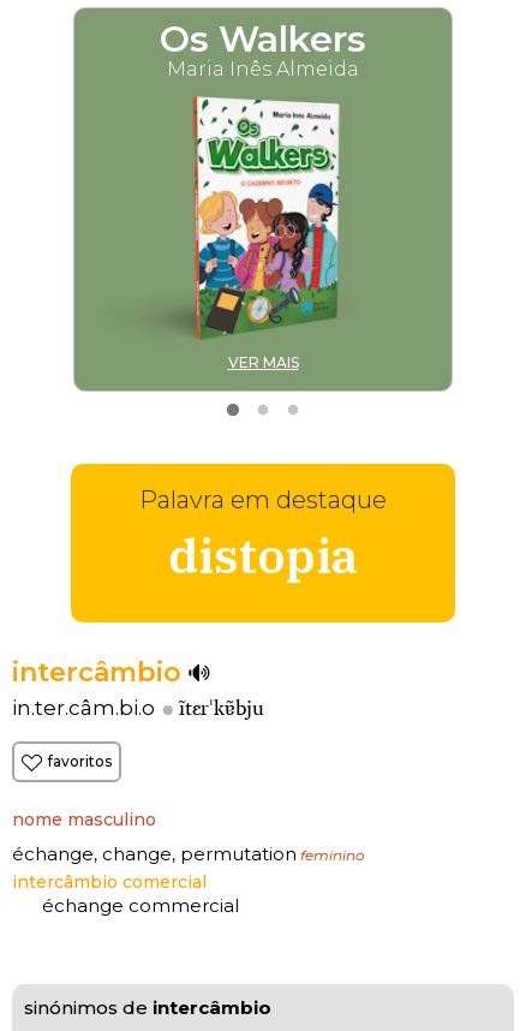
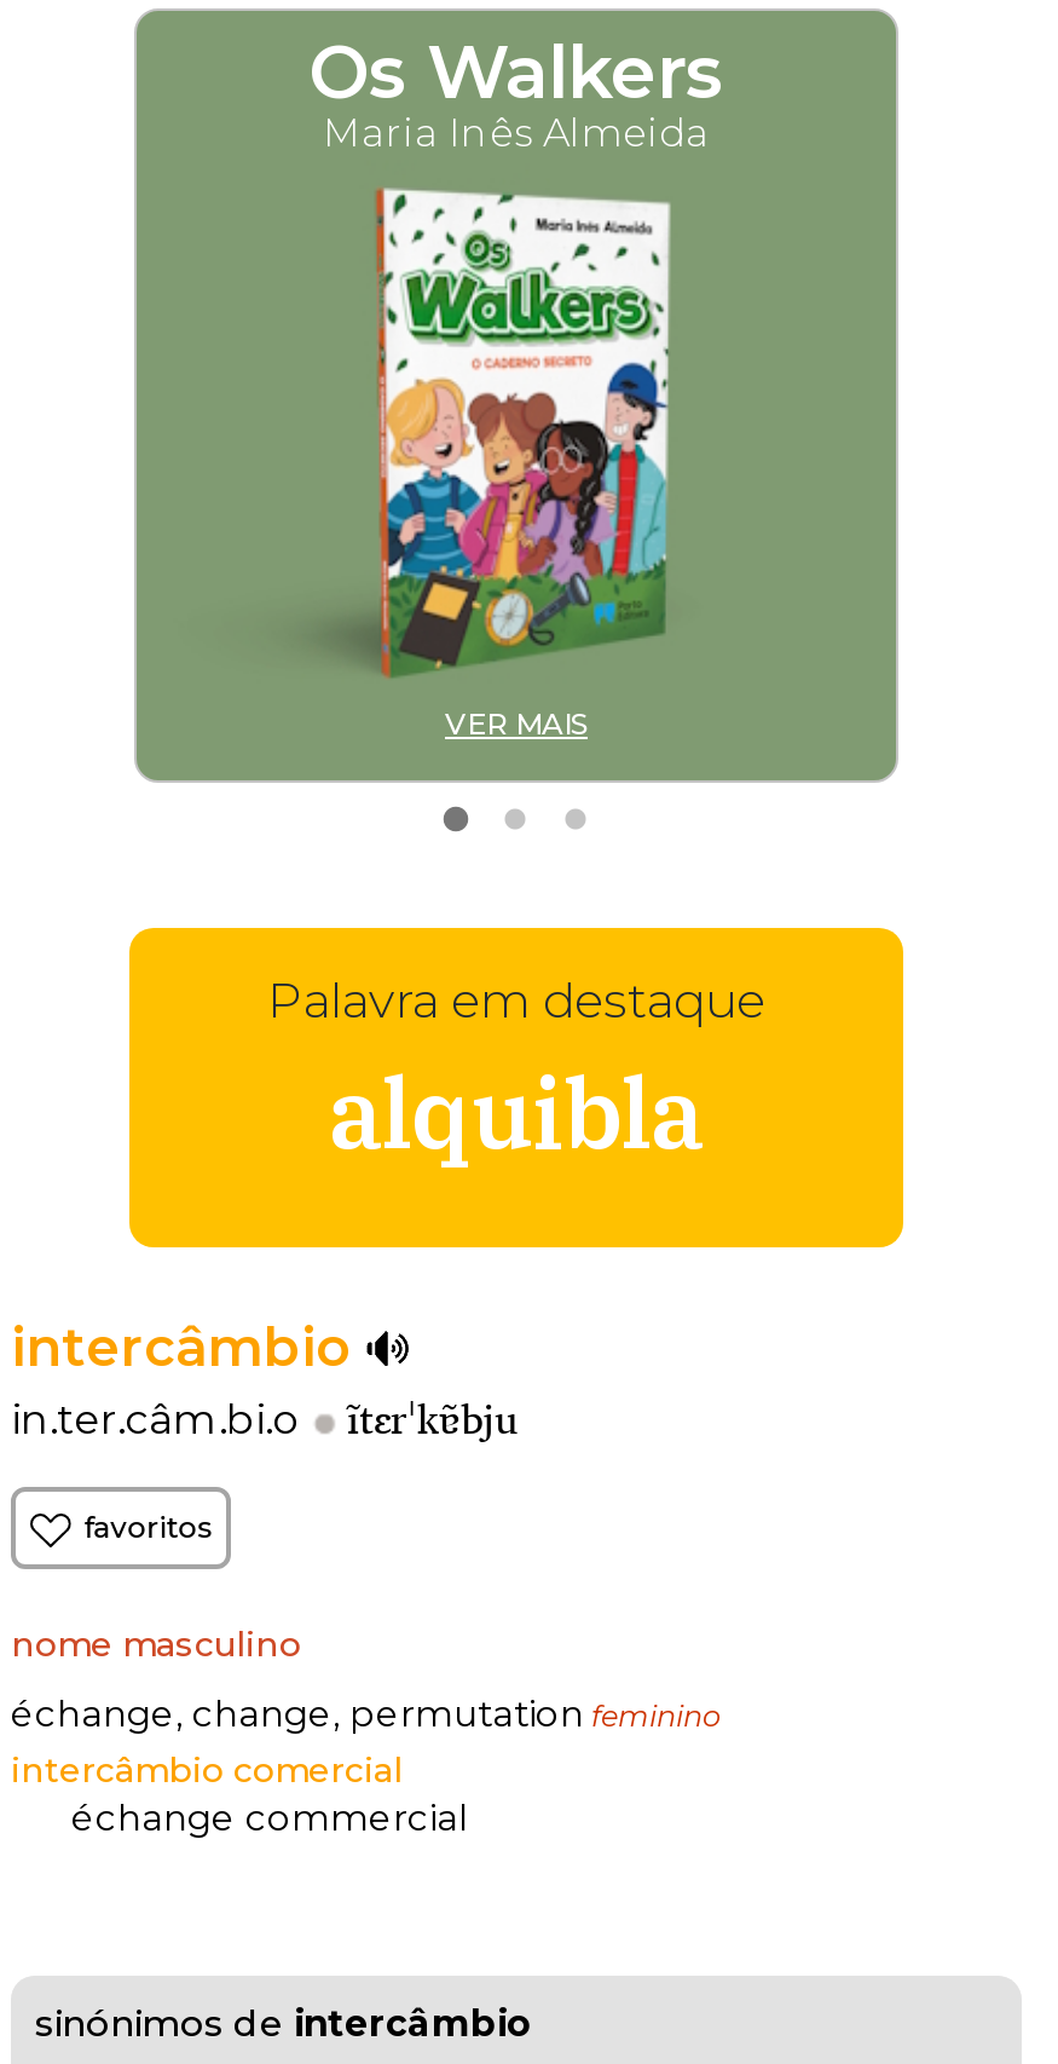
[168,524,358,586] distopia -> [329,1049,704,1175] alquibla

